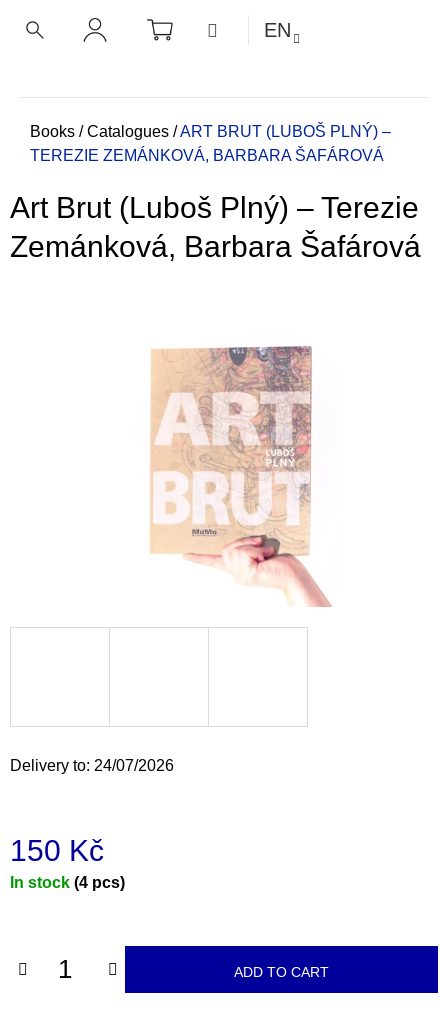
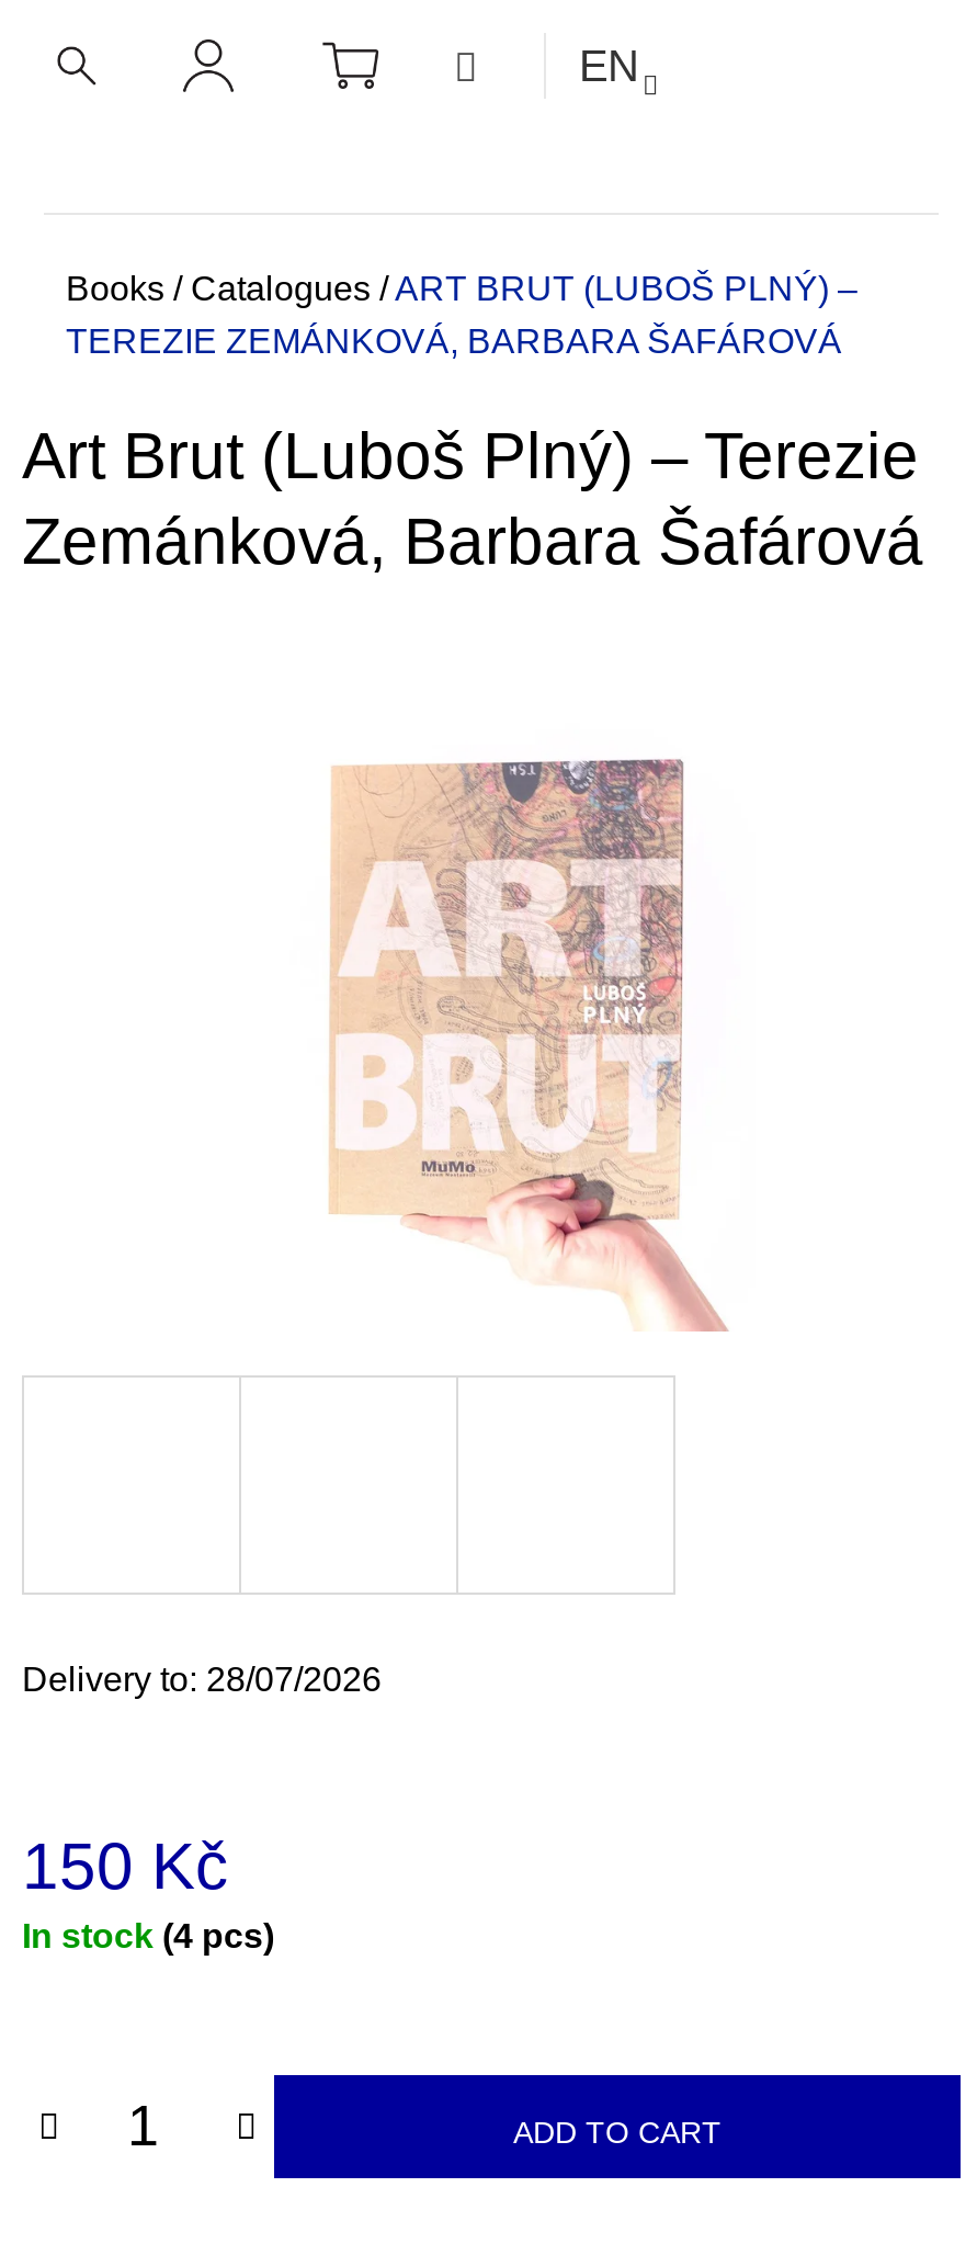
[10,757,174,774] Delivery to: 24/07/2026 -> [22,1661,382,1698] Delivery to: 28/07/2026

